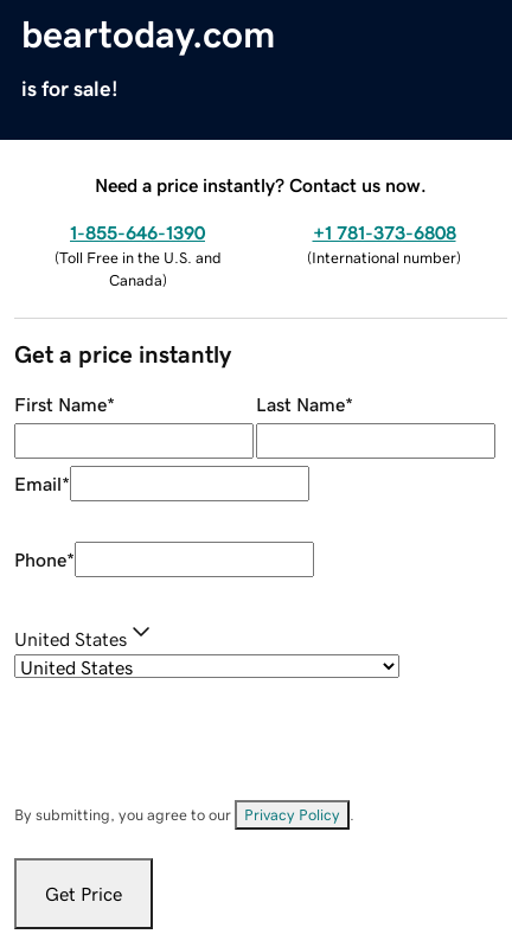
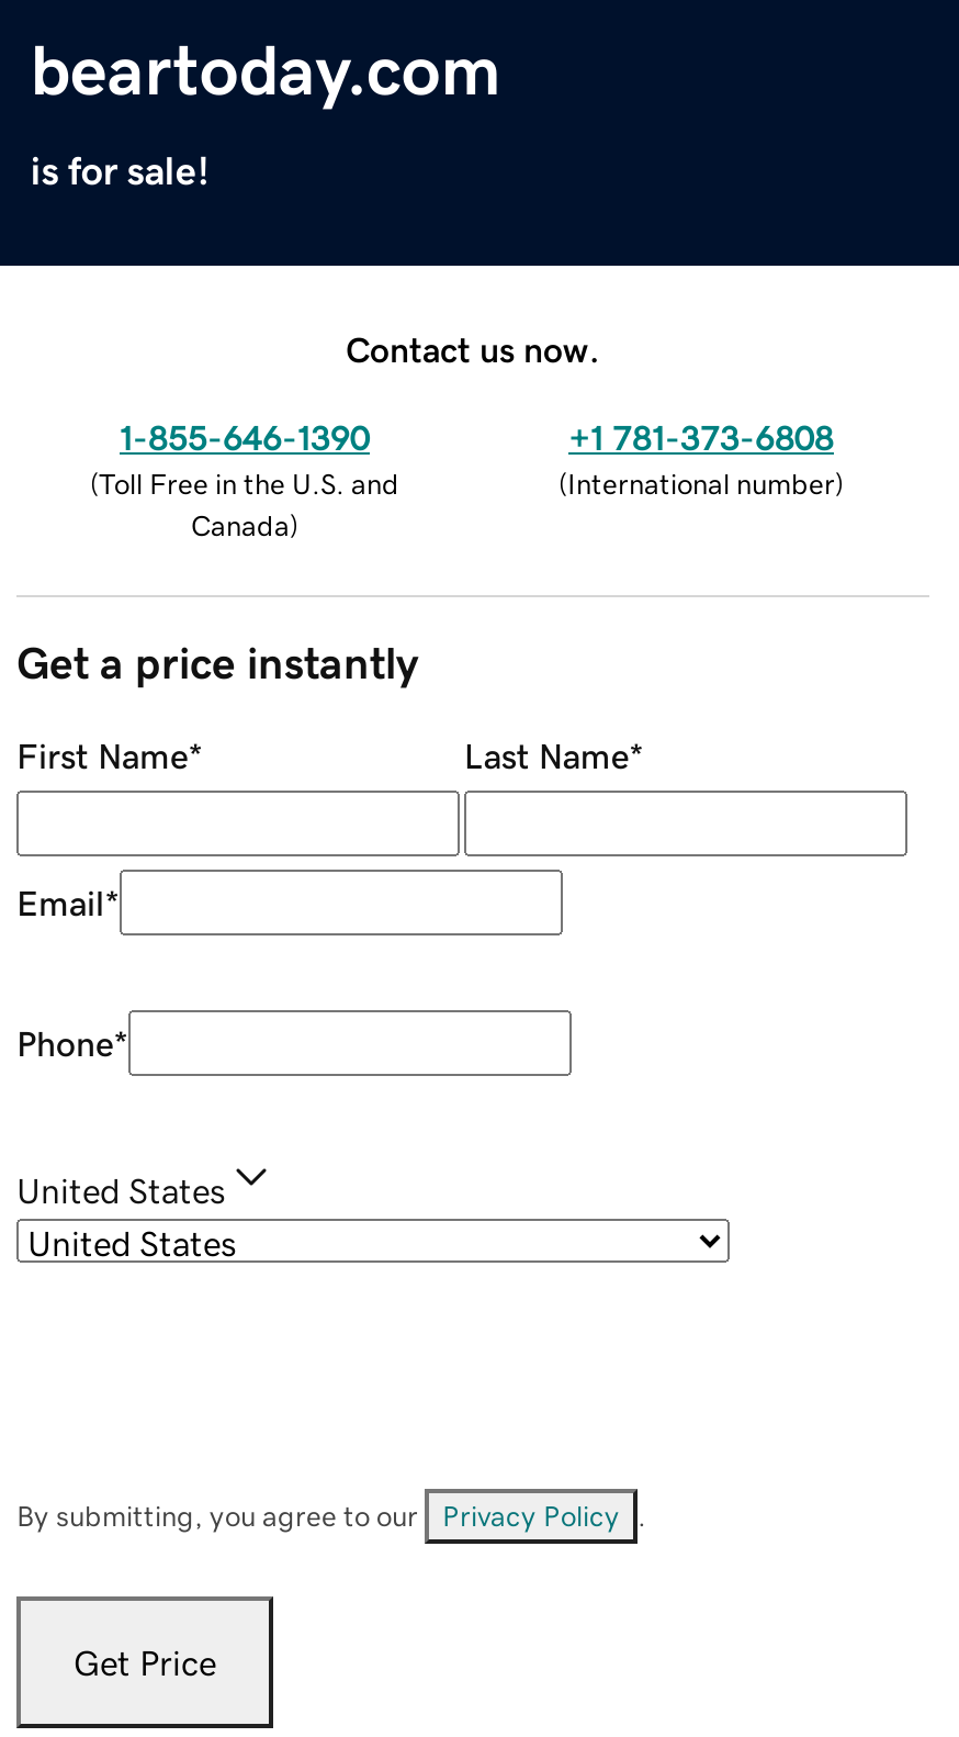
[95,175,427,194] Need a price instantly? Contact us now. -> [346,331,600,366] Contact us now.

